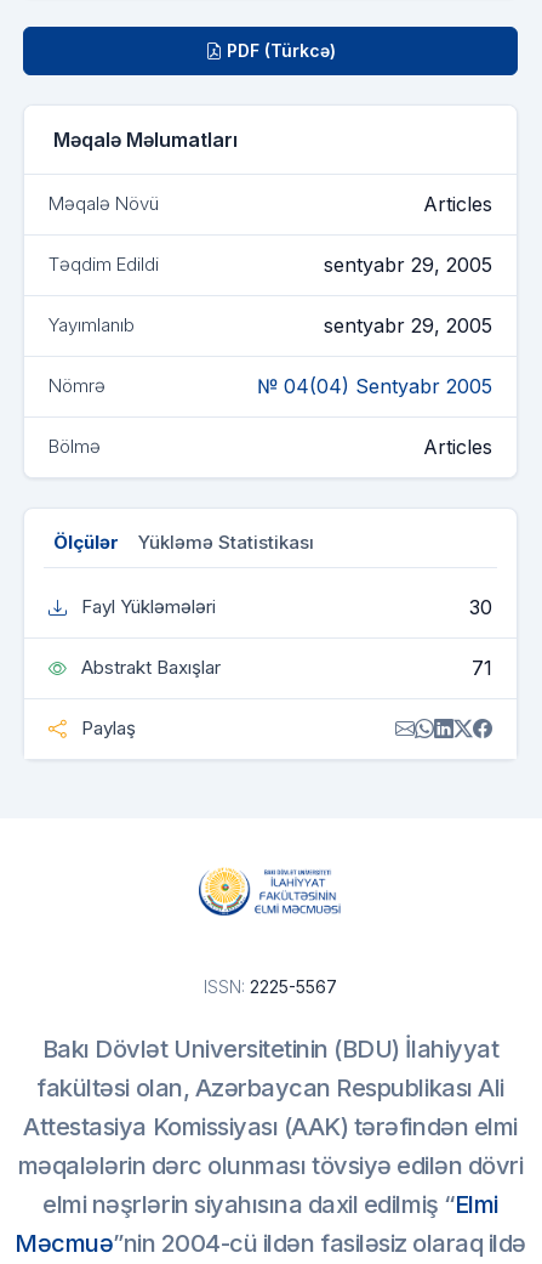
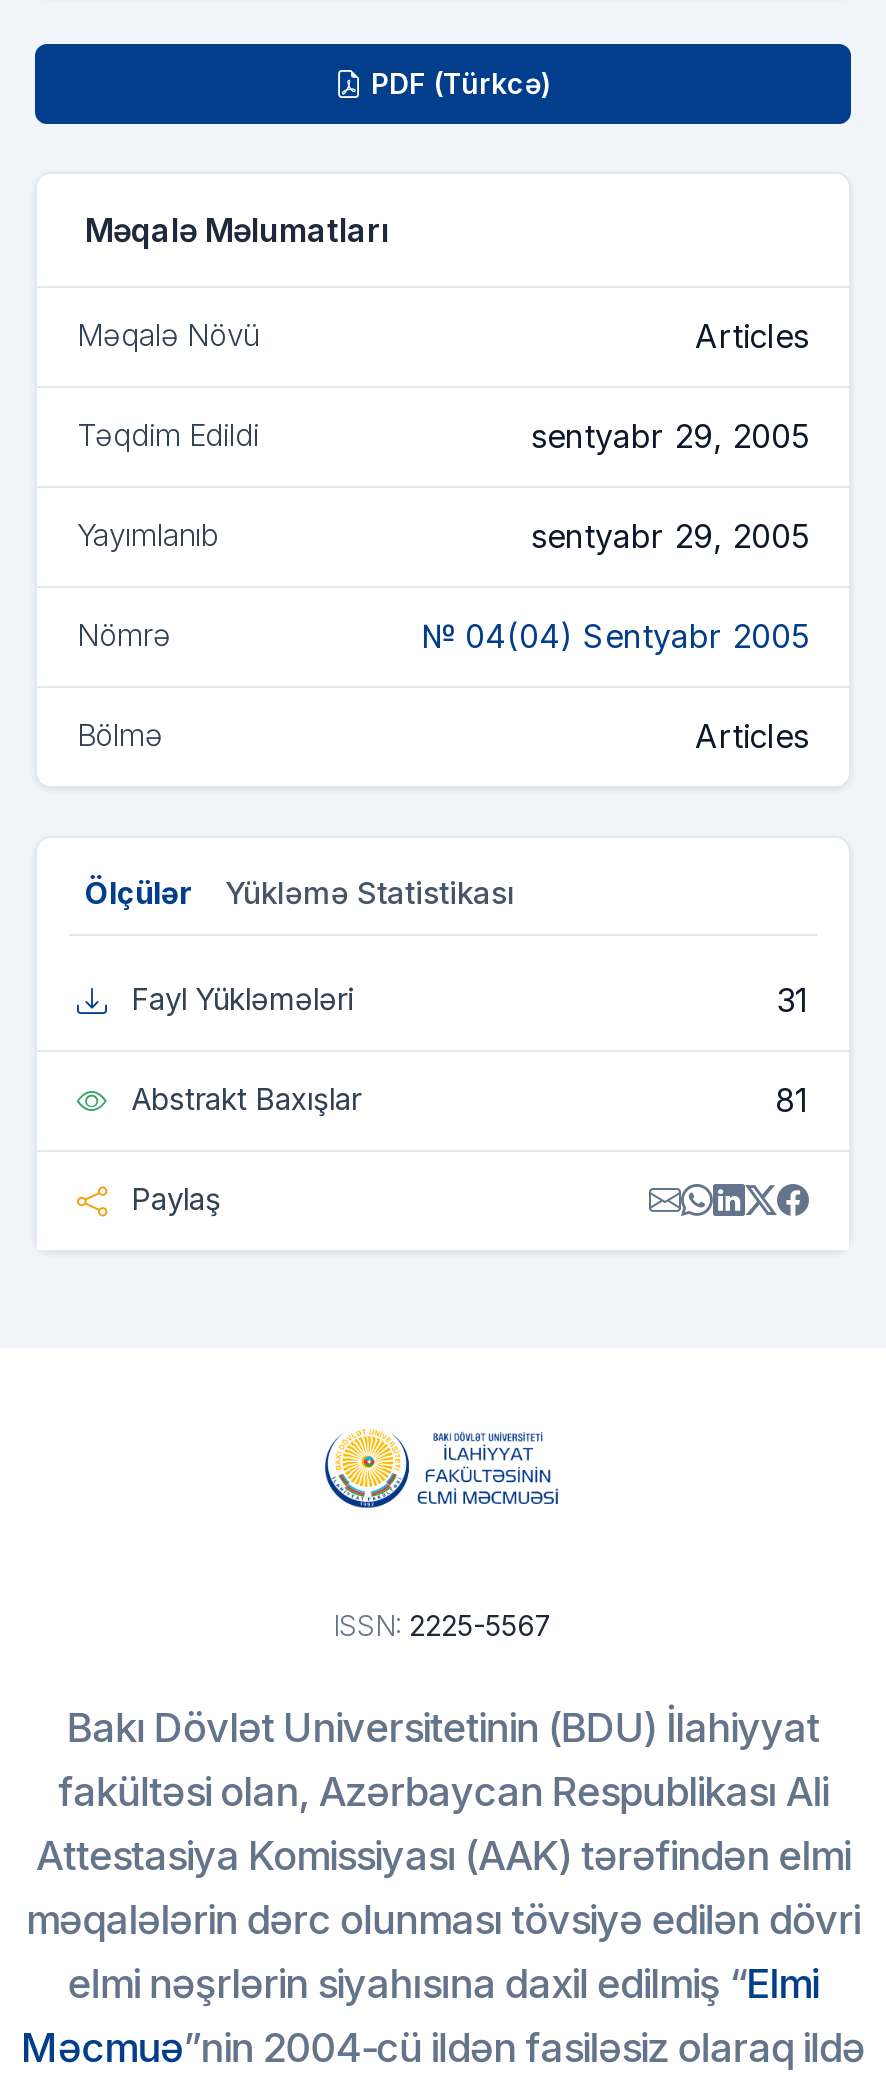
[469,595,492,619] 30 -> [777,980,809,1020] 31
[472,656,492,680] 71 -> [775,1080,809,1120] 81

